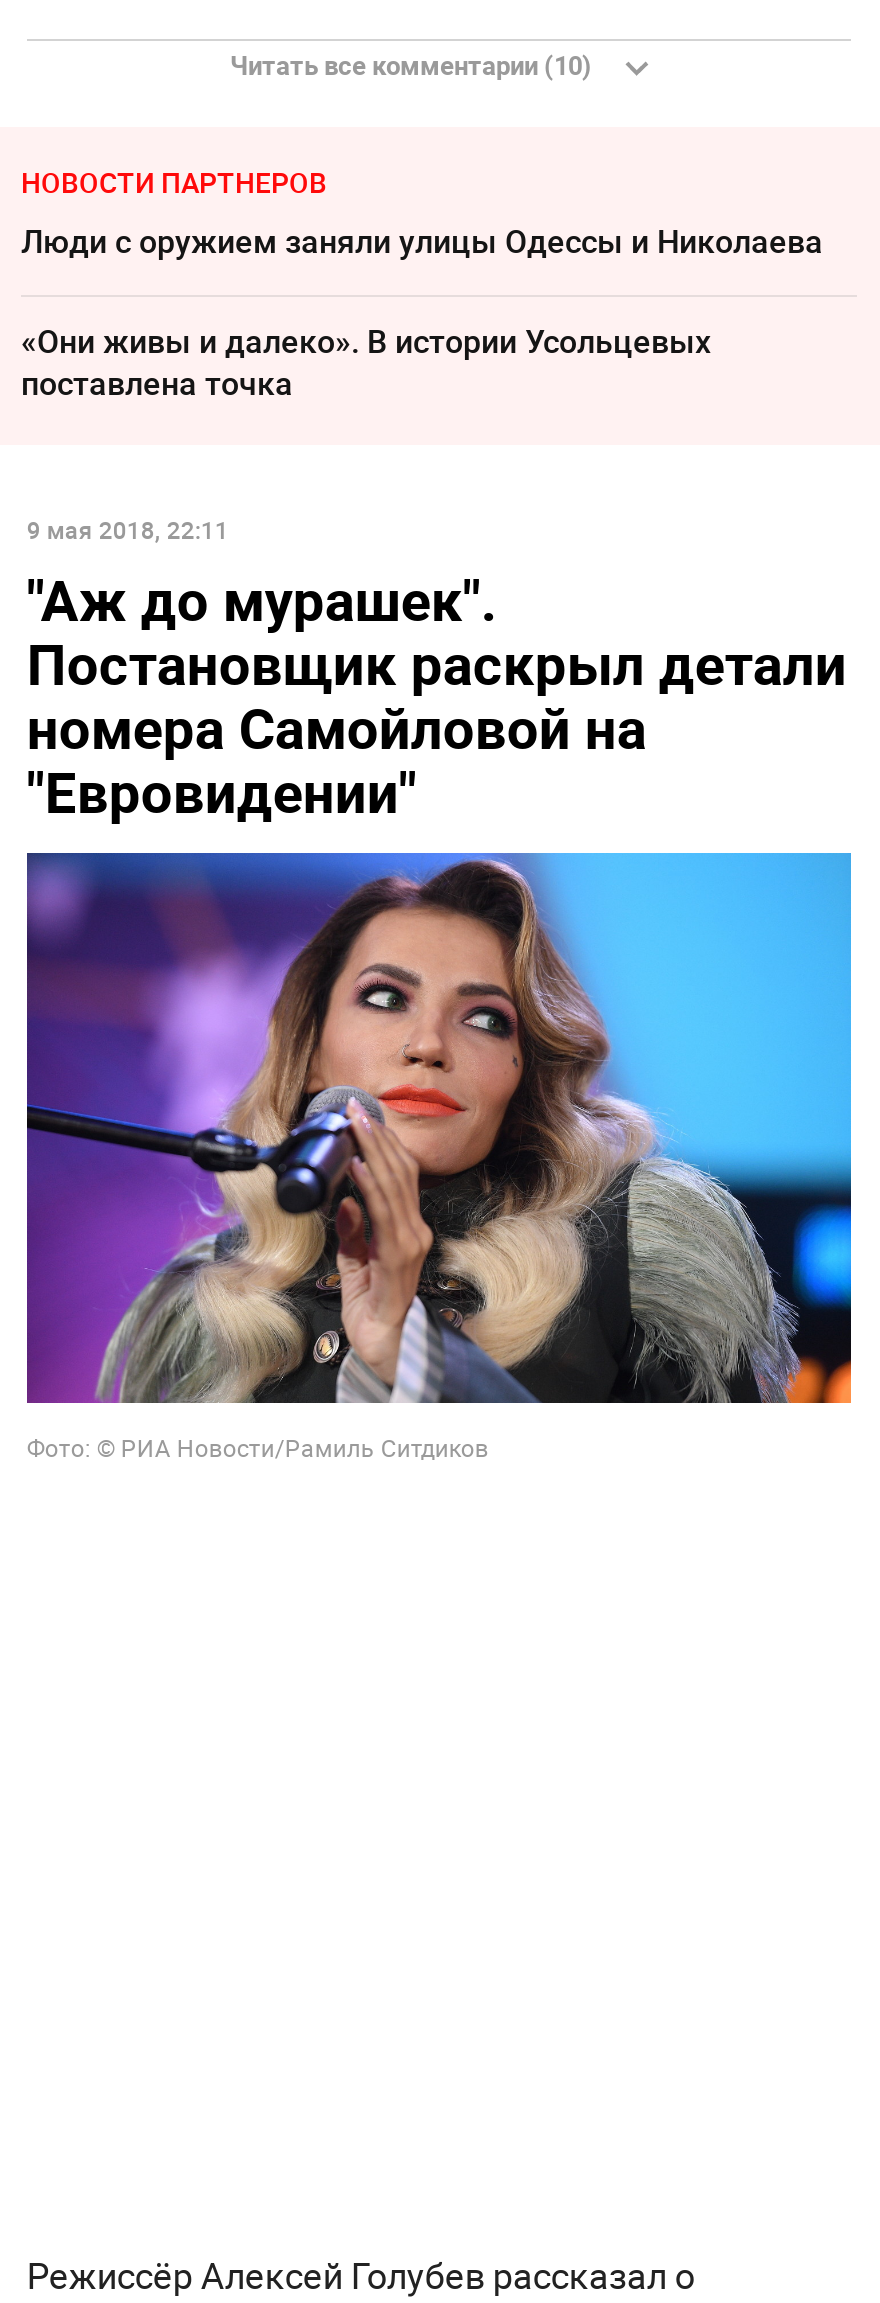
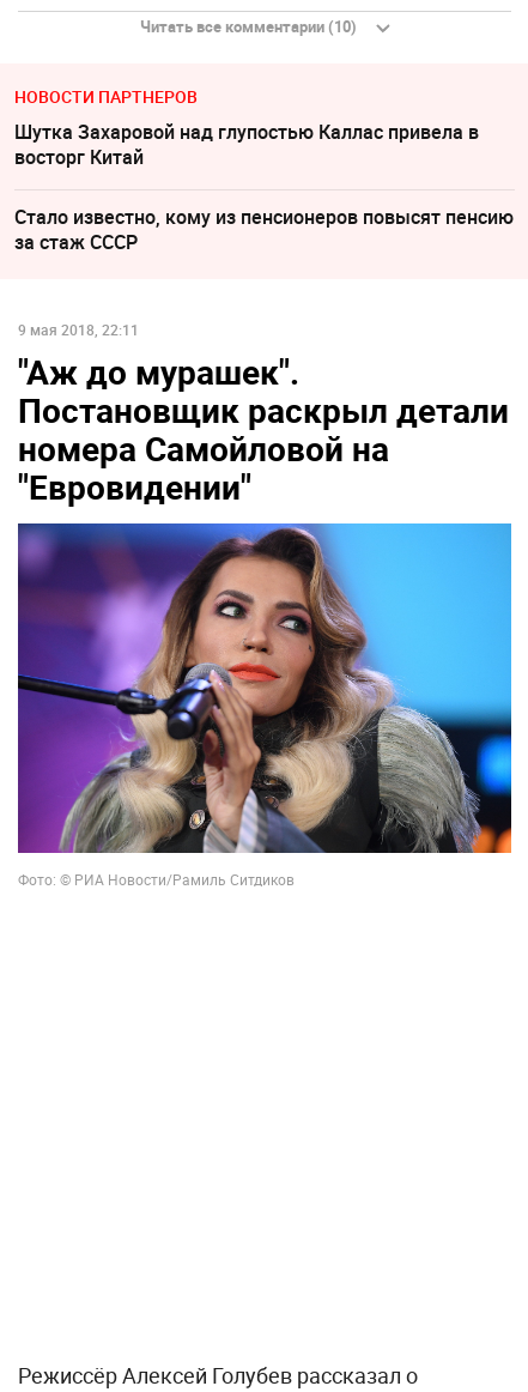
[21,218,823,262] Люди с оружием заняли улицы Одессы и Николаева -> [14,118,479,170] Шутка Захаровой над глупостью Каллас привела в | восторг Китай
[21,318,711,404] «Они живы и далеко». В истории Усольцевых | поставлена точка -> [14,203,514,255] Стало известно, кому из пенсионеров повысят пенсию | за стаж СССР

